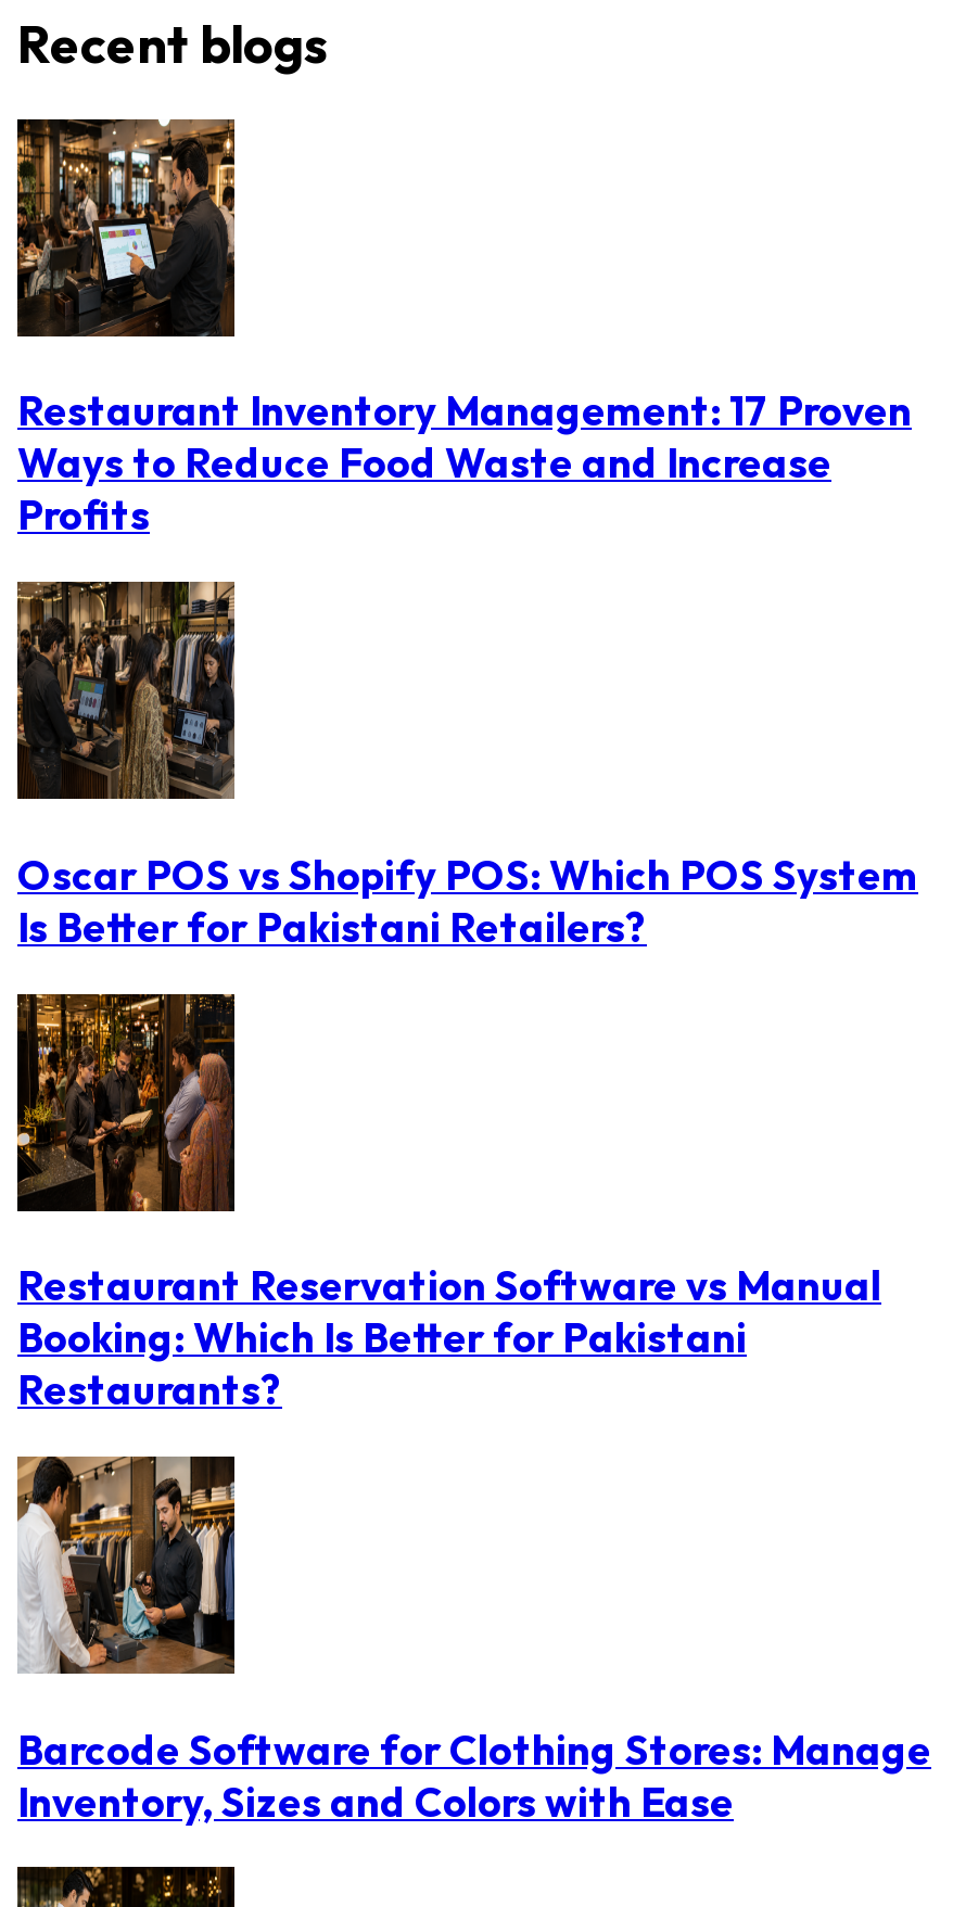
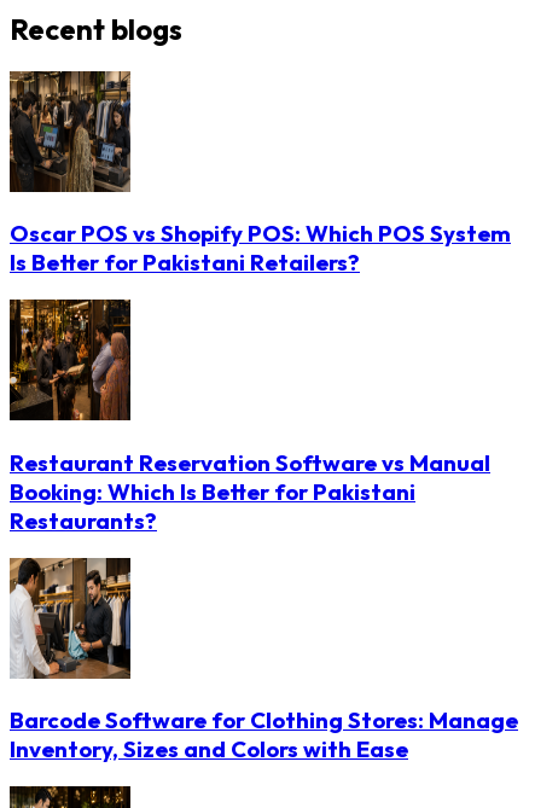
[15,117,912,541] [image] | Restaurant Inventory Management: 17 Proven | Ways to Reduce Food Waste and Increase | Profits -> none

